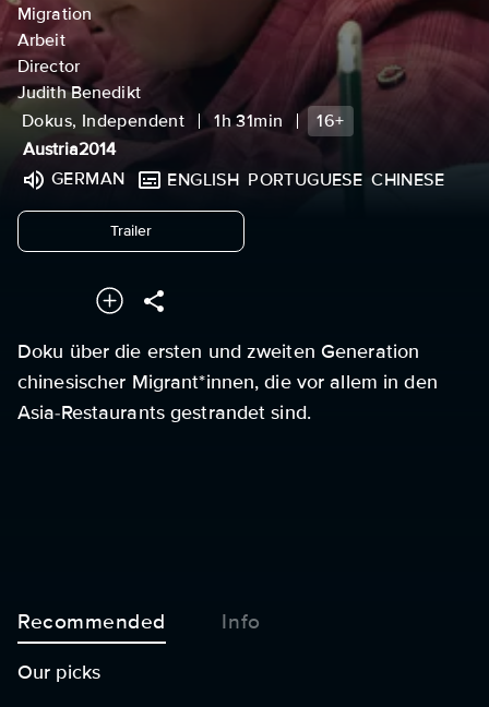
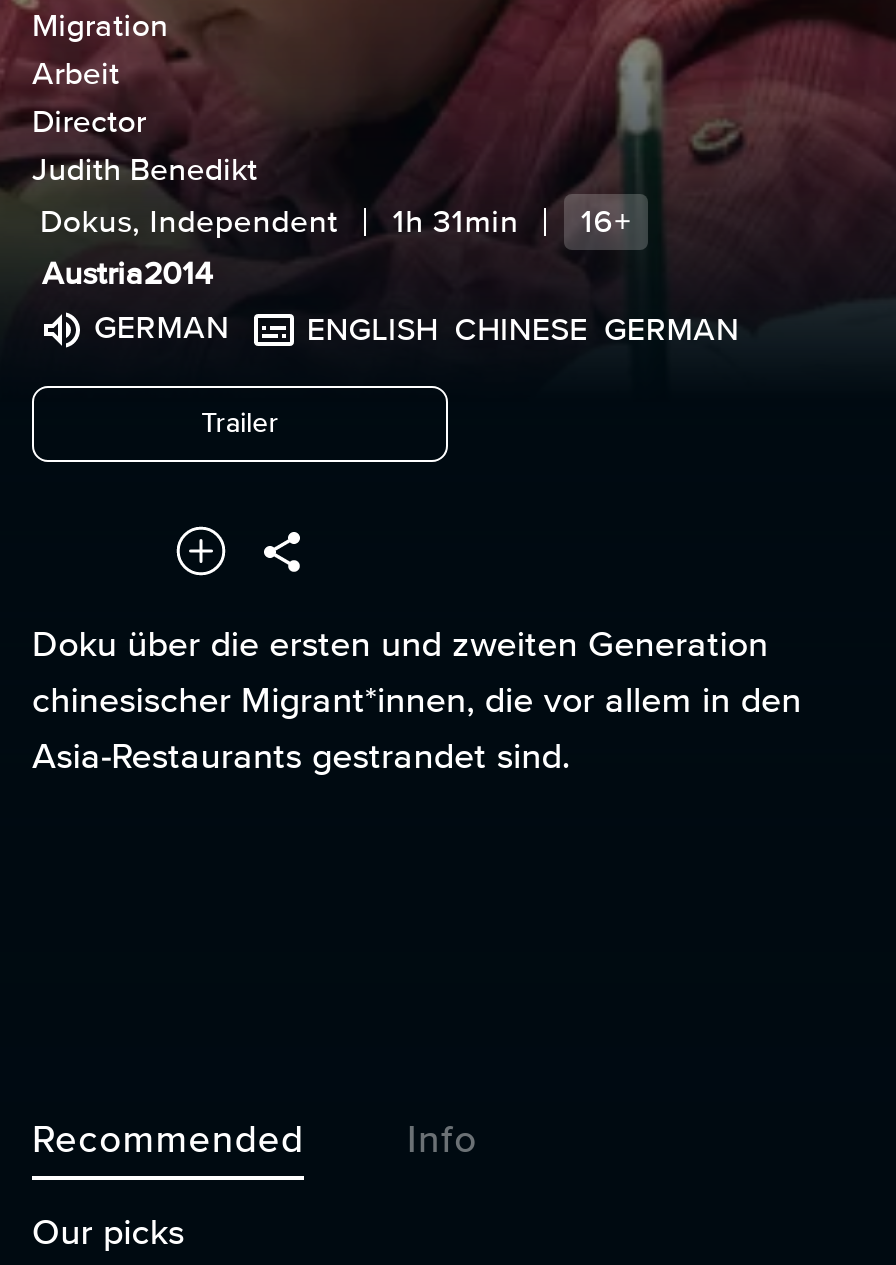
[167,169,444,191] ENGLISH PORTUGUESE CHINESE -> [307,310,739,350] ENGLISH CHINESE GERMAN

